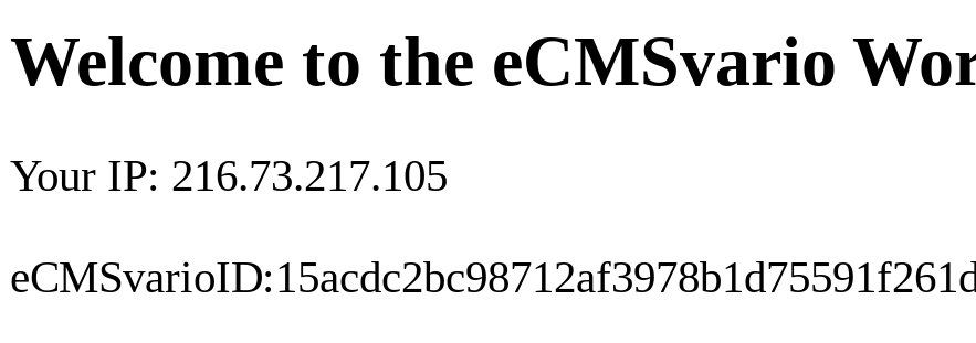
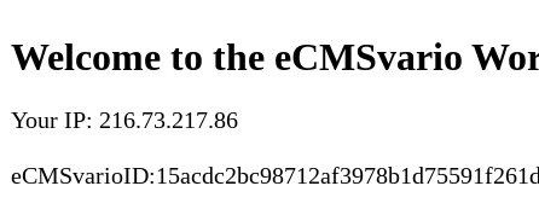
[10,151,448,199] Your IP: 216.73.217.105 -> [11,106,238,133] Your IP: 216.73.217.86

